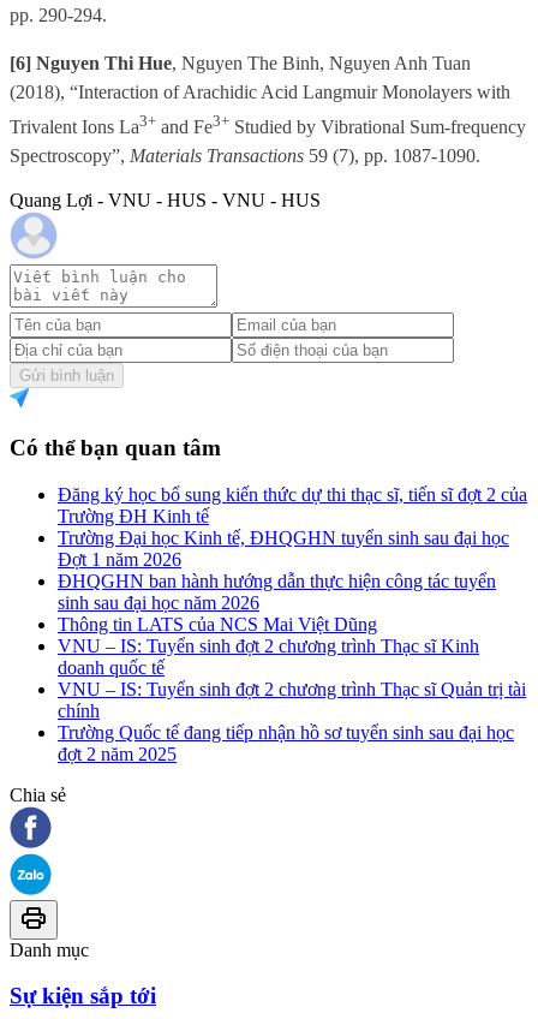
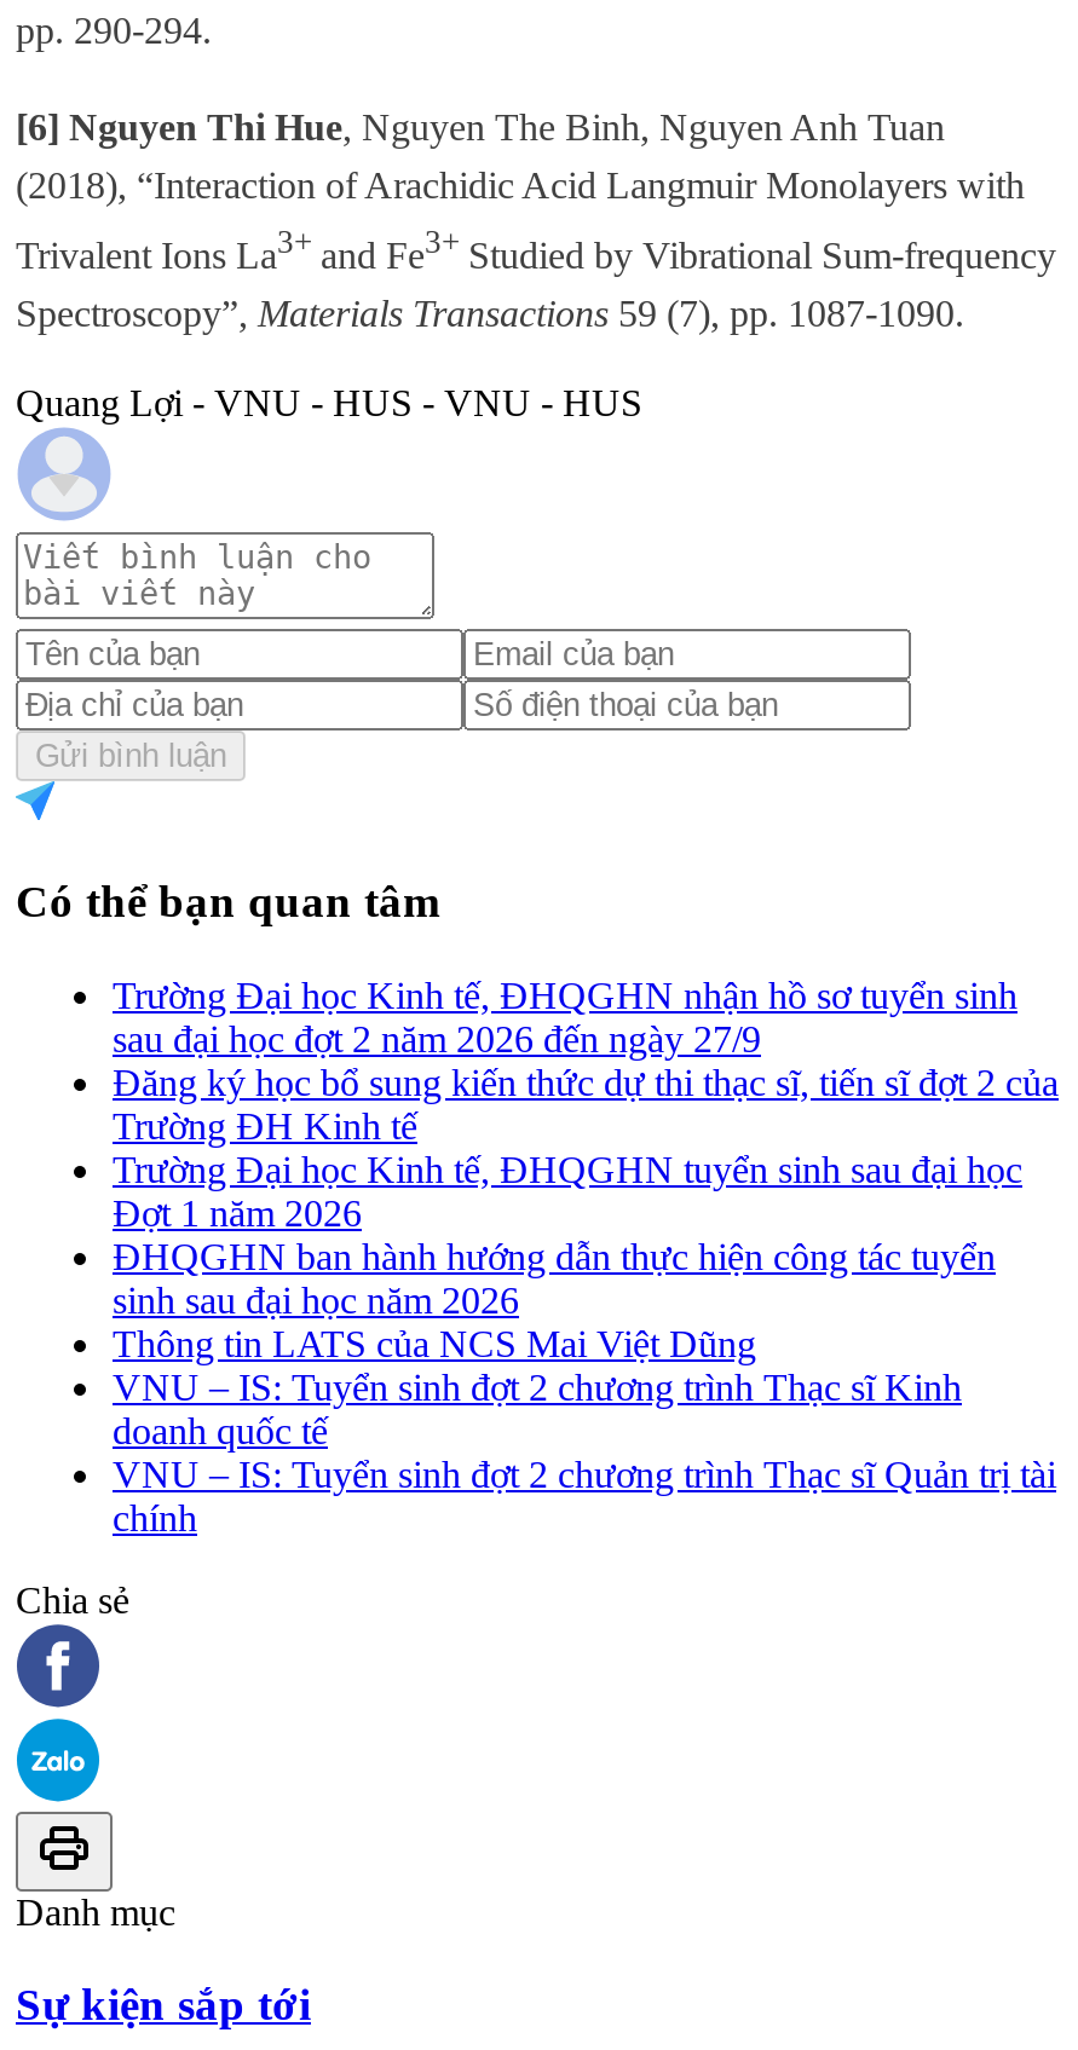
none -> [113,974,1018,1059] Trường Đại học Kinh tế, ĐHQGHN nhận hồ sơ tuyển sinh | sau đại học đợt 2 năm 2026 đến ngày 27/9
moved [58,484,527,721] -> [113,1061,1059,1537]: Đăng ký học bổ sung kiến thức dự thi thạc sĩ, tiến sĩ đợt 2 của | Trường ĐH Kinh tế | Trường Đại học Kinh tế, ĐHQGHN tuyển sinh sau đại học | ... | VNU – IS: Tuyển sinh đợt 2 chương trình Thạc sĩ Quản trị tài | chính
[58,722,514,764] Trường Quốc tế đang tiếp nhận hồ sơ tuyển sinh sau đại học | đợt 2 năm 2025 -> none

